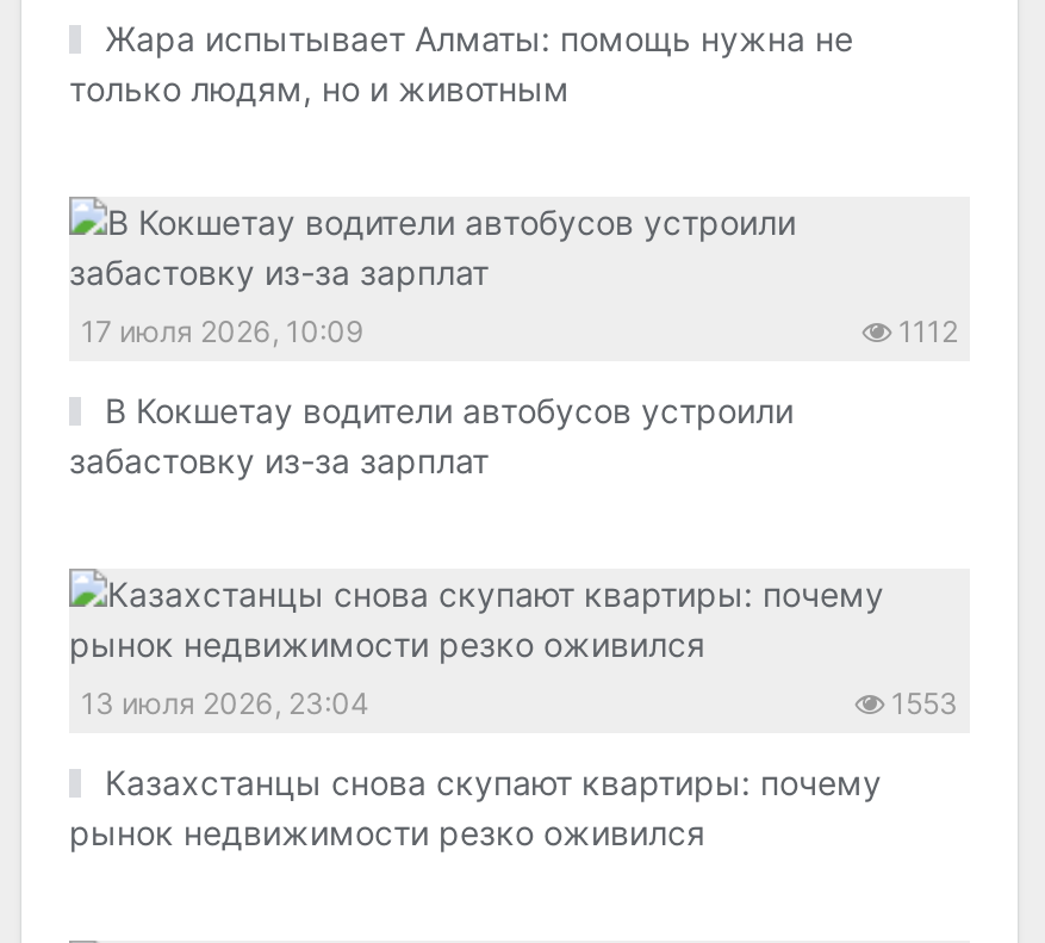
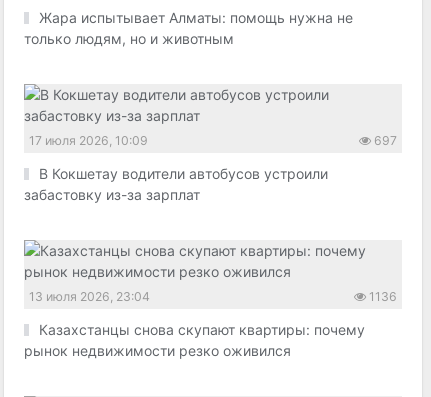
[891,314,958,350] 1112 -> [371,133,397,148] 697
[884,686,958,722] 1553 -> [366,289,397,304] 1136

